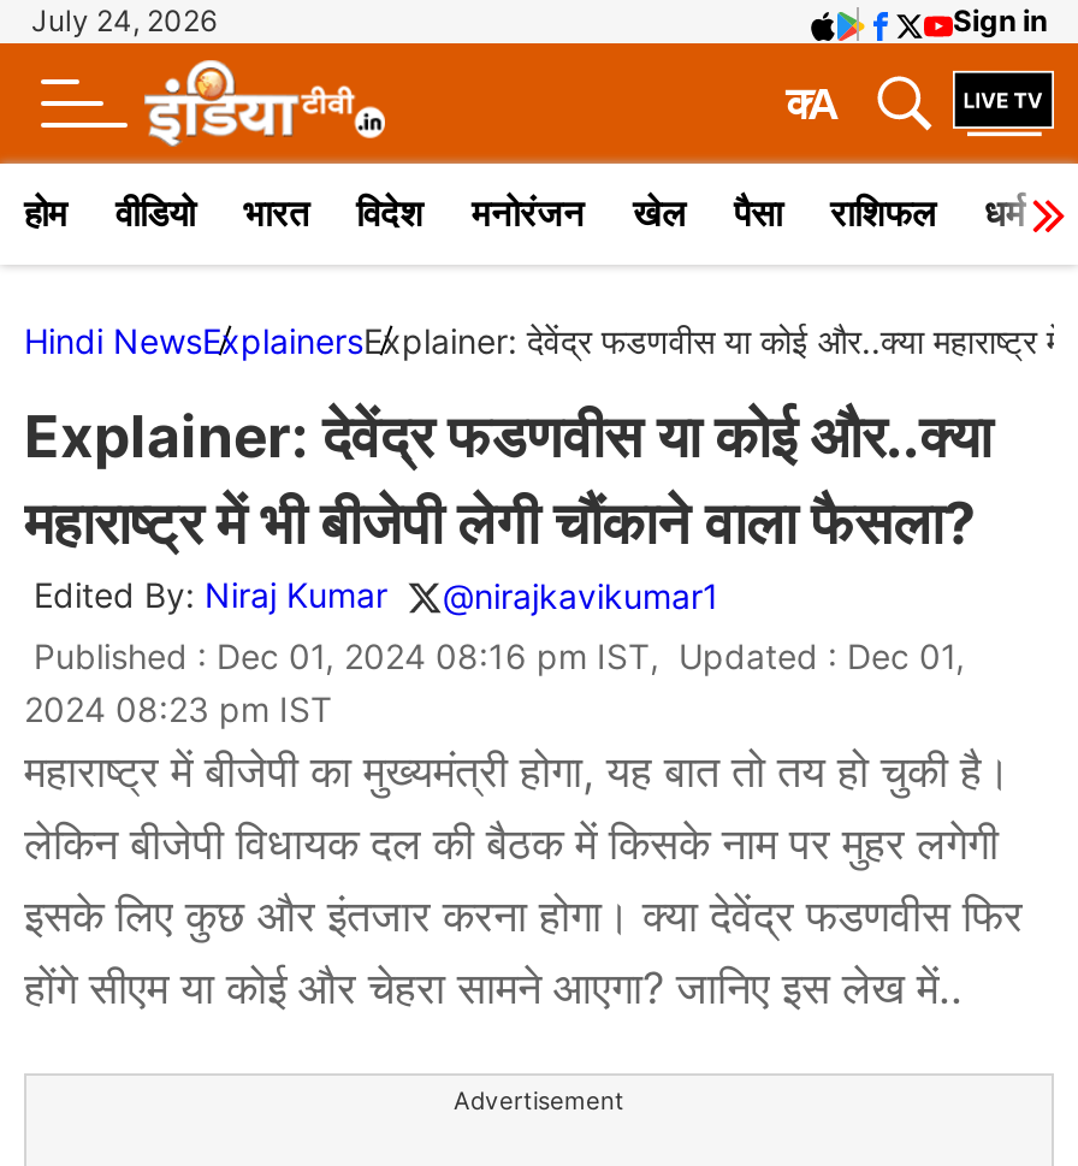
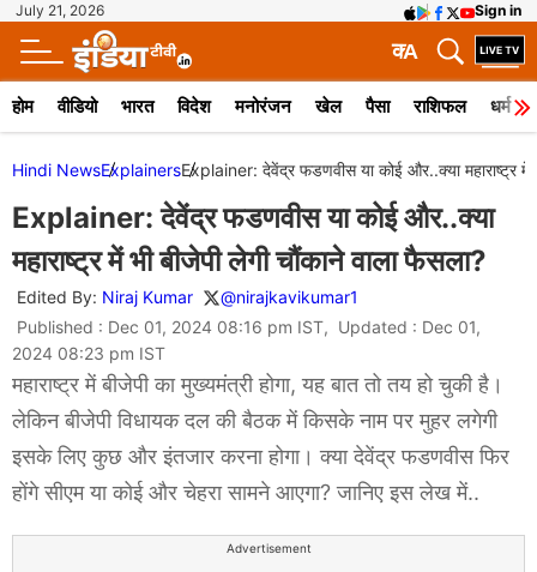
[31,2,217,39] July 24, 2026 -> [16,1,104,19] July 21, 2026

